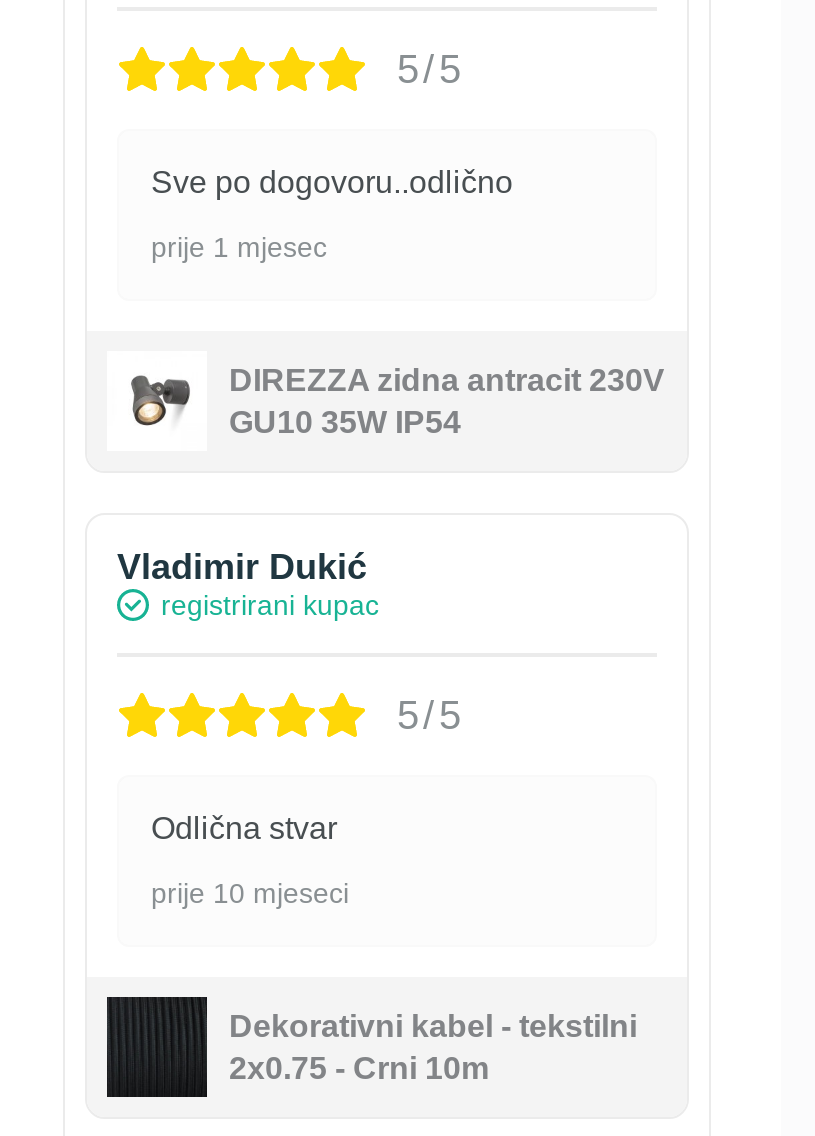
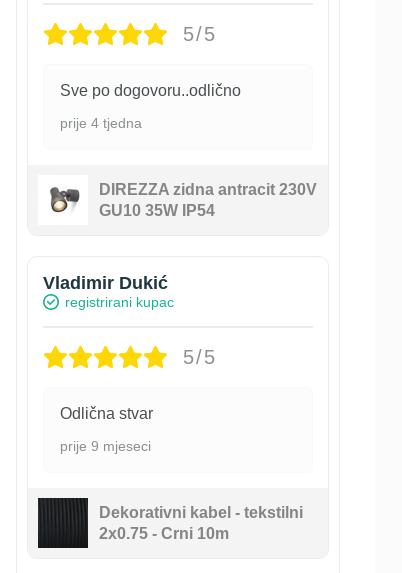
[151,230,327,262] prije 1 mjesec -> [60,115,142,131] prije 4 tjedna
[151,876,349,908] prije 10 mjeseci -> [60,438,151,454] prije 9 mjeseci

